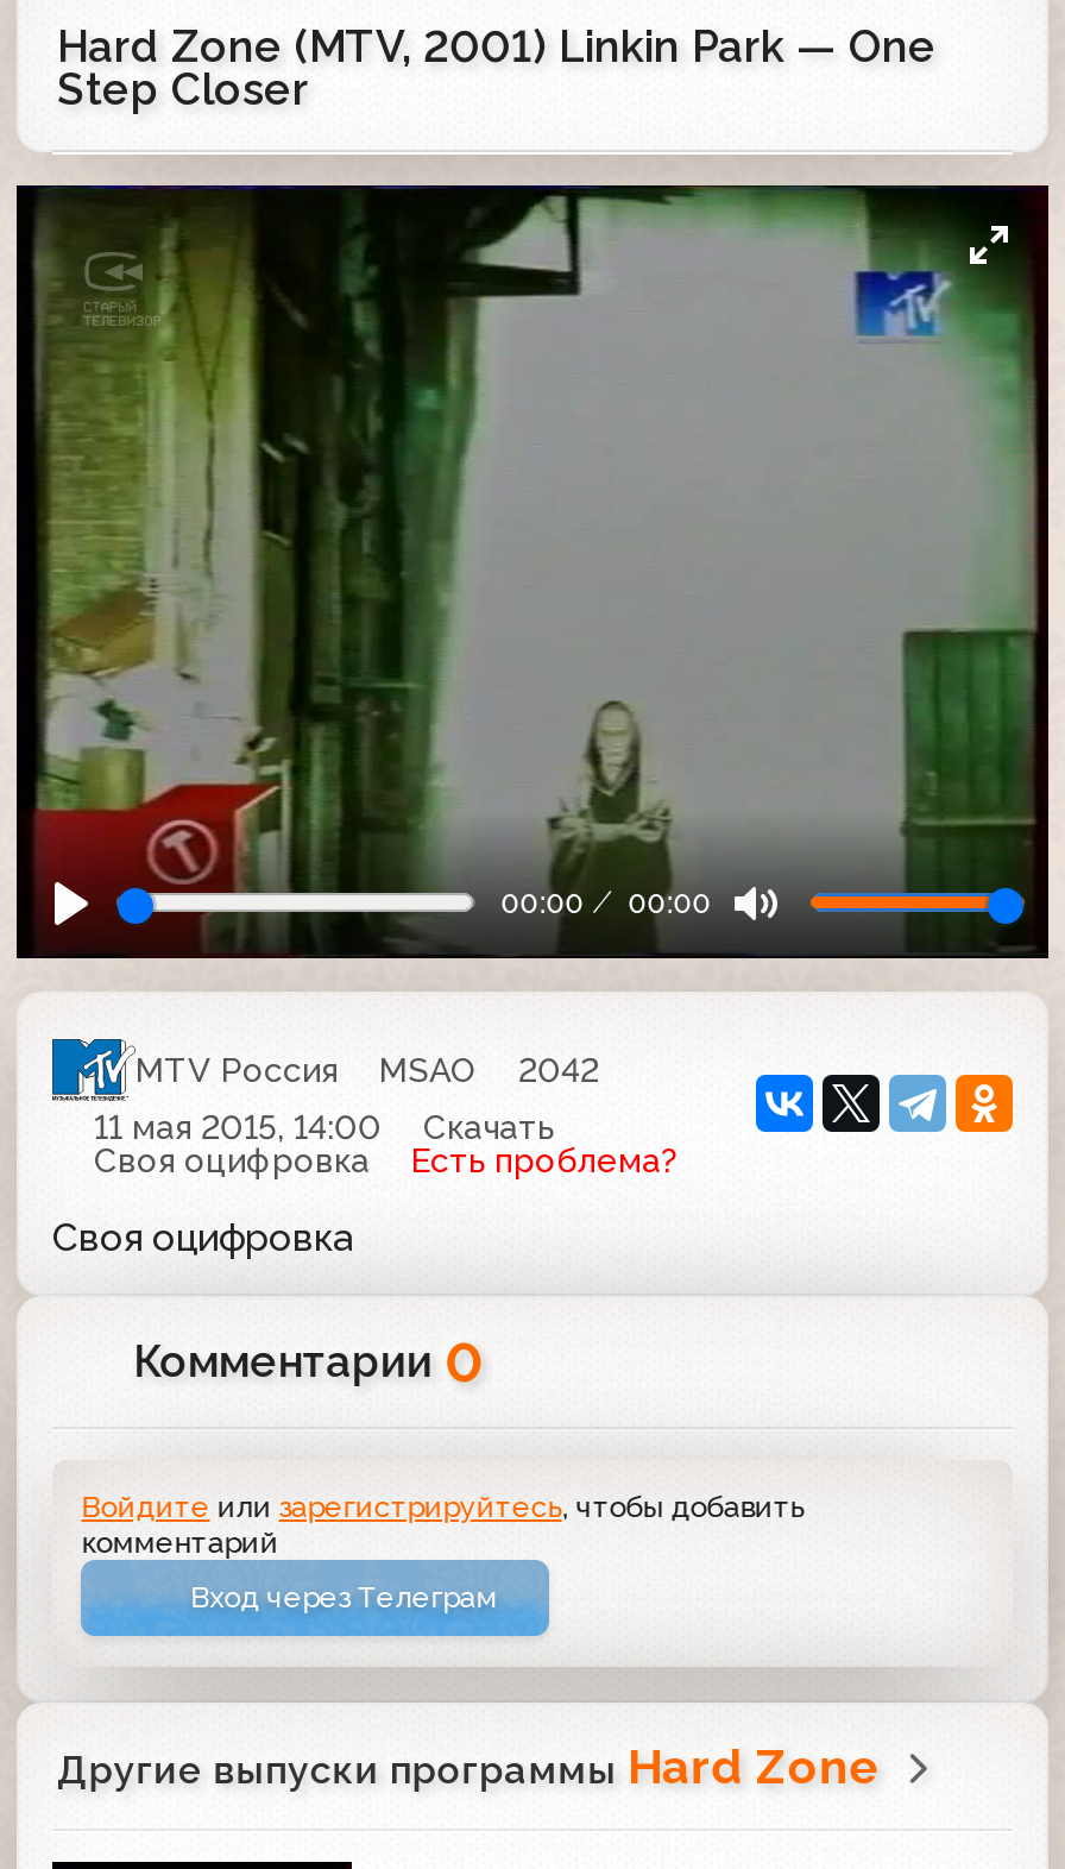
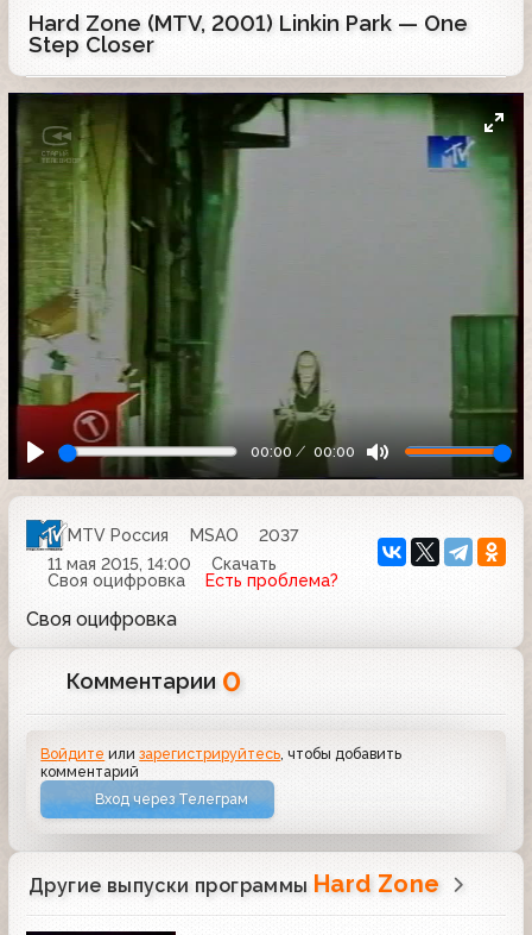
[136,1050,599,1088] MTV Россия MSAO 2042 -> [68,525,298,544] MTV Россия MSAO 2037

